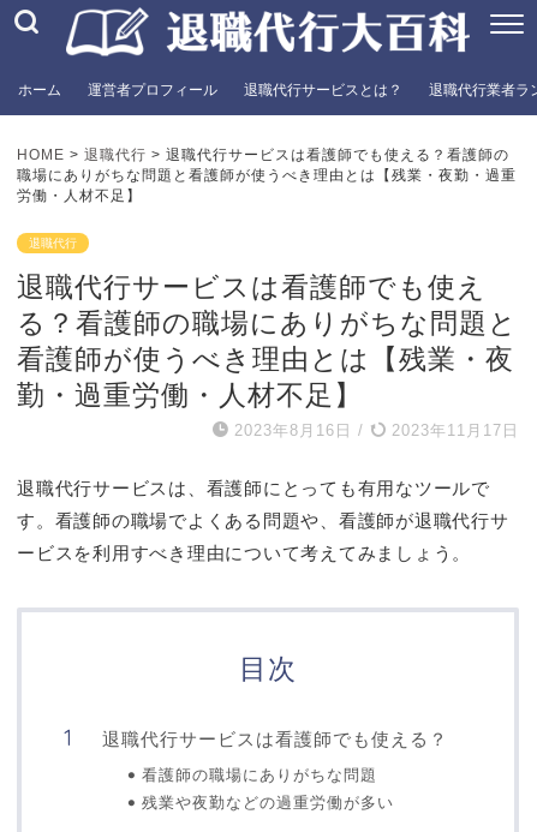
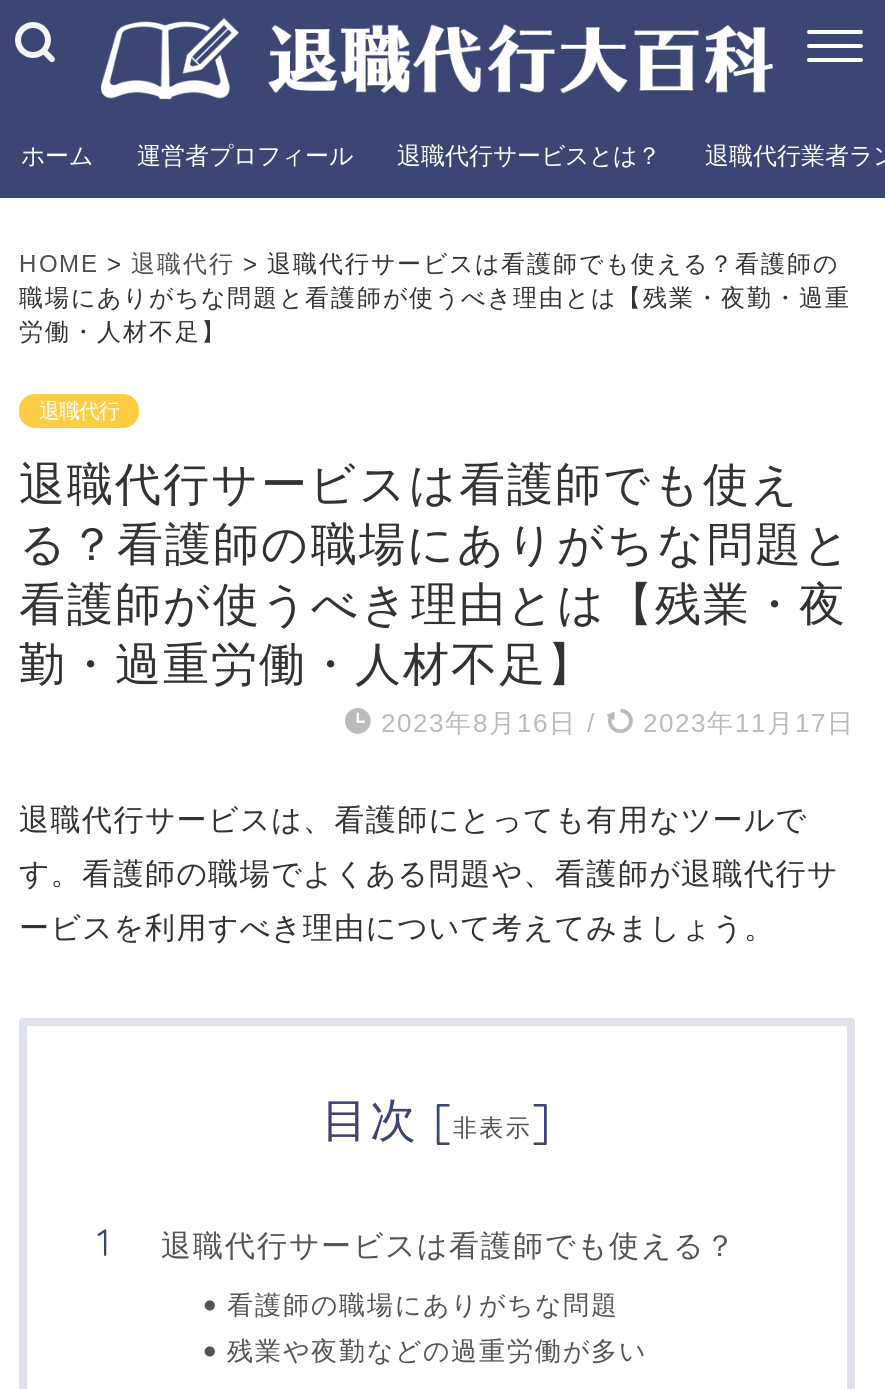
[239,651,297,686] 目次 -> [322,1090,552,1148] 目次 [非表示]

